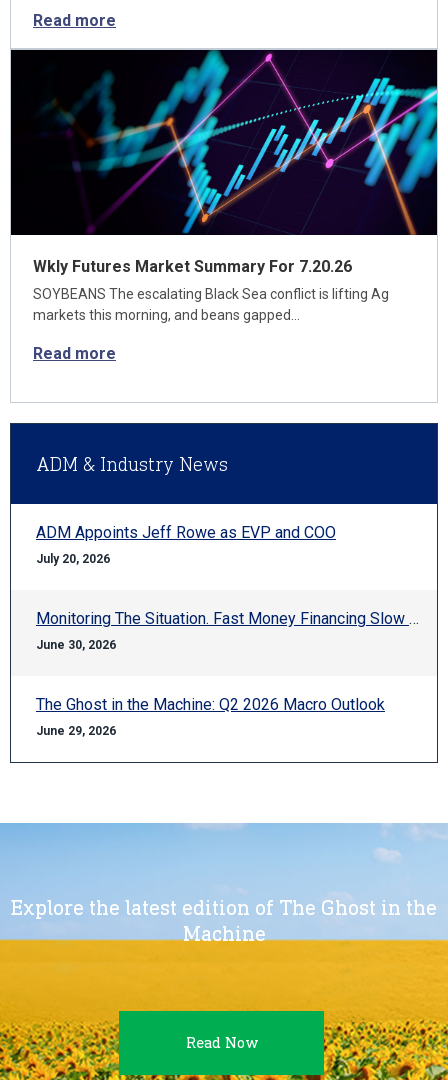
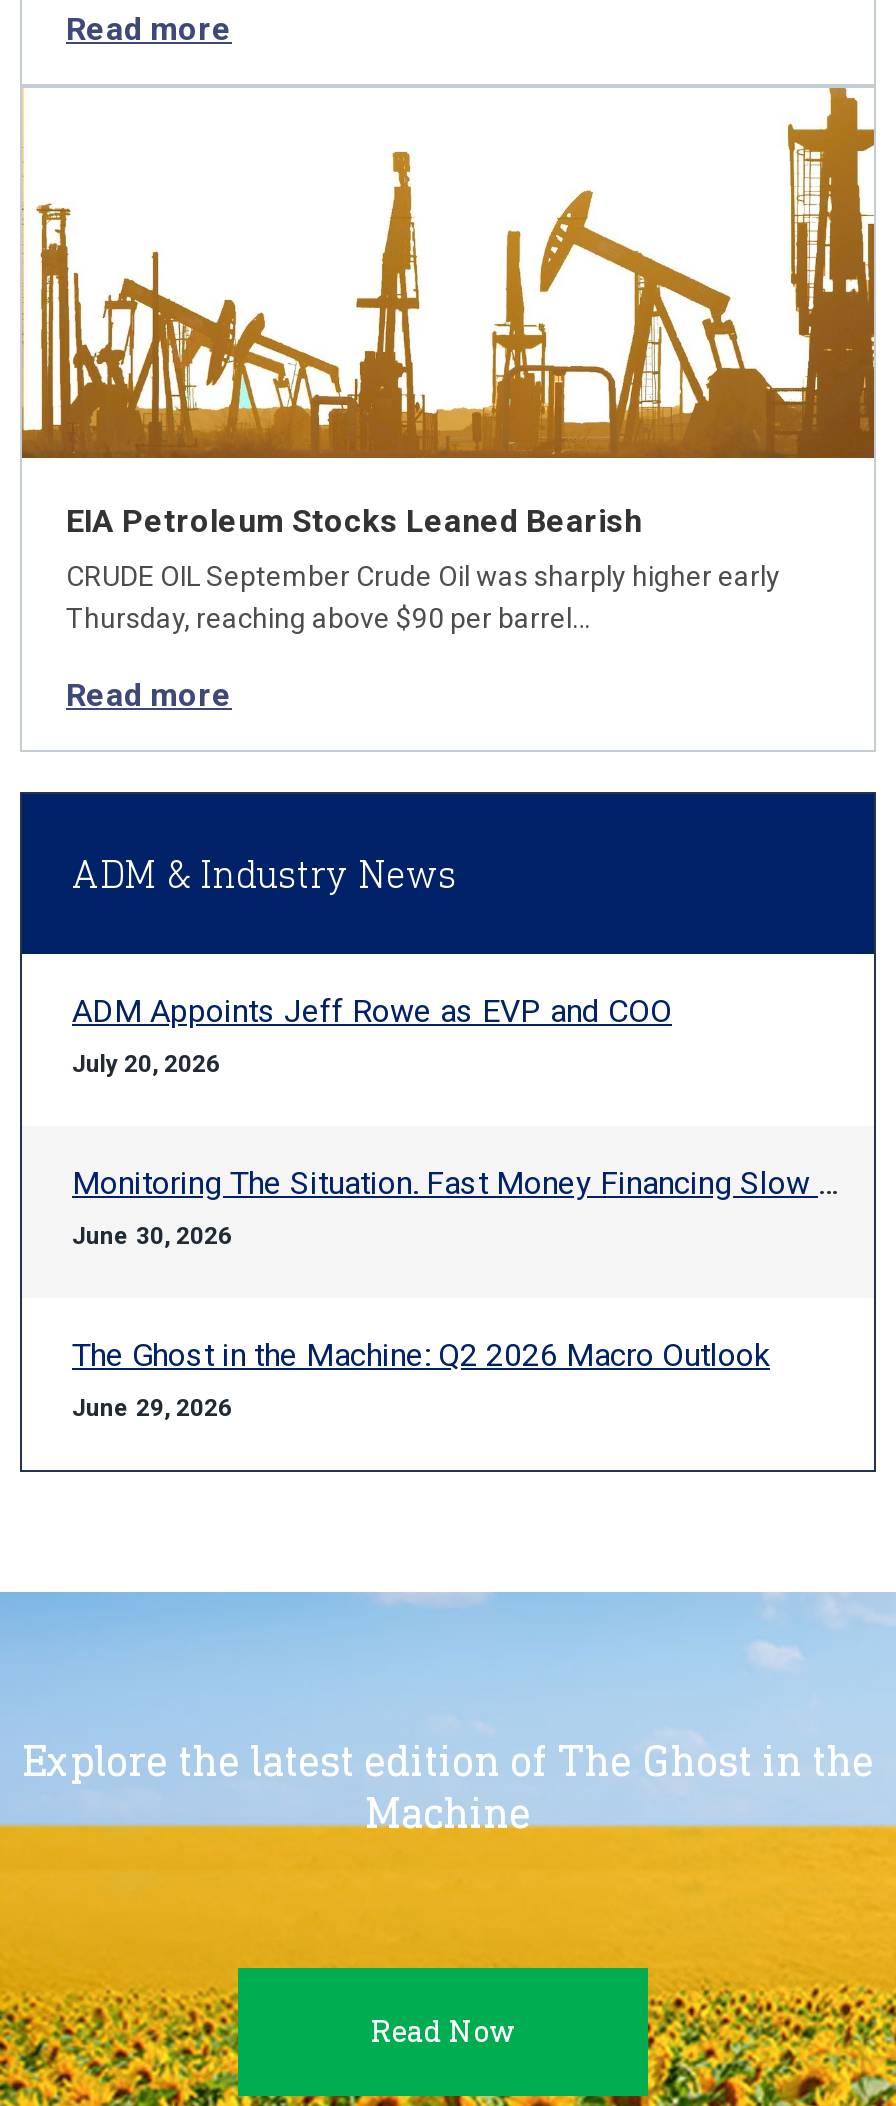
[10,49,438,276] [image] | Wkly Futures Market Summary For 7.20.26 -> [20,86,876,540] [image] | EIA Petroleum Stocks Leaned Bearish
[33,286,389,323] SOYBEANS The escalating Black Sea conflict is lifting Ag | markets this morning, and beans gapped… -> [66,560,780,634] CRUDE OIL September Crude Oil was sharply higher early | Thursday, reaching above $90 per barrel…

